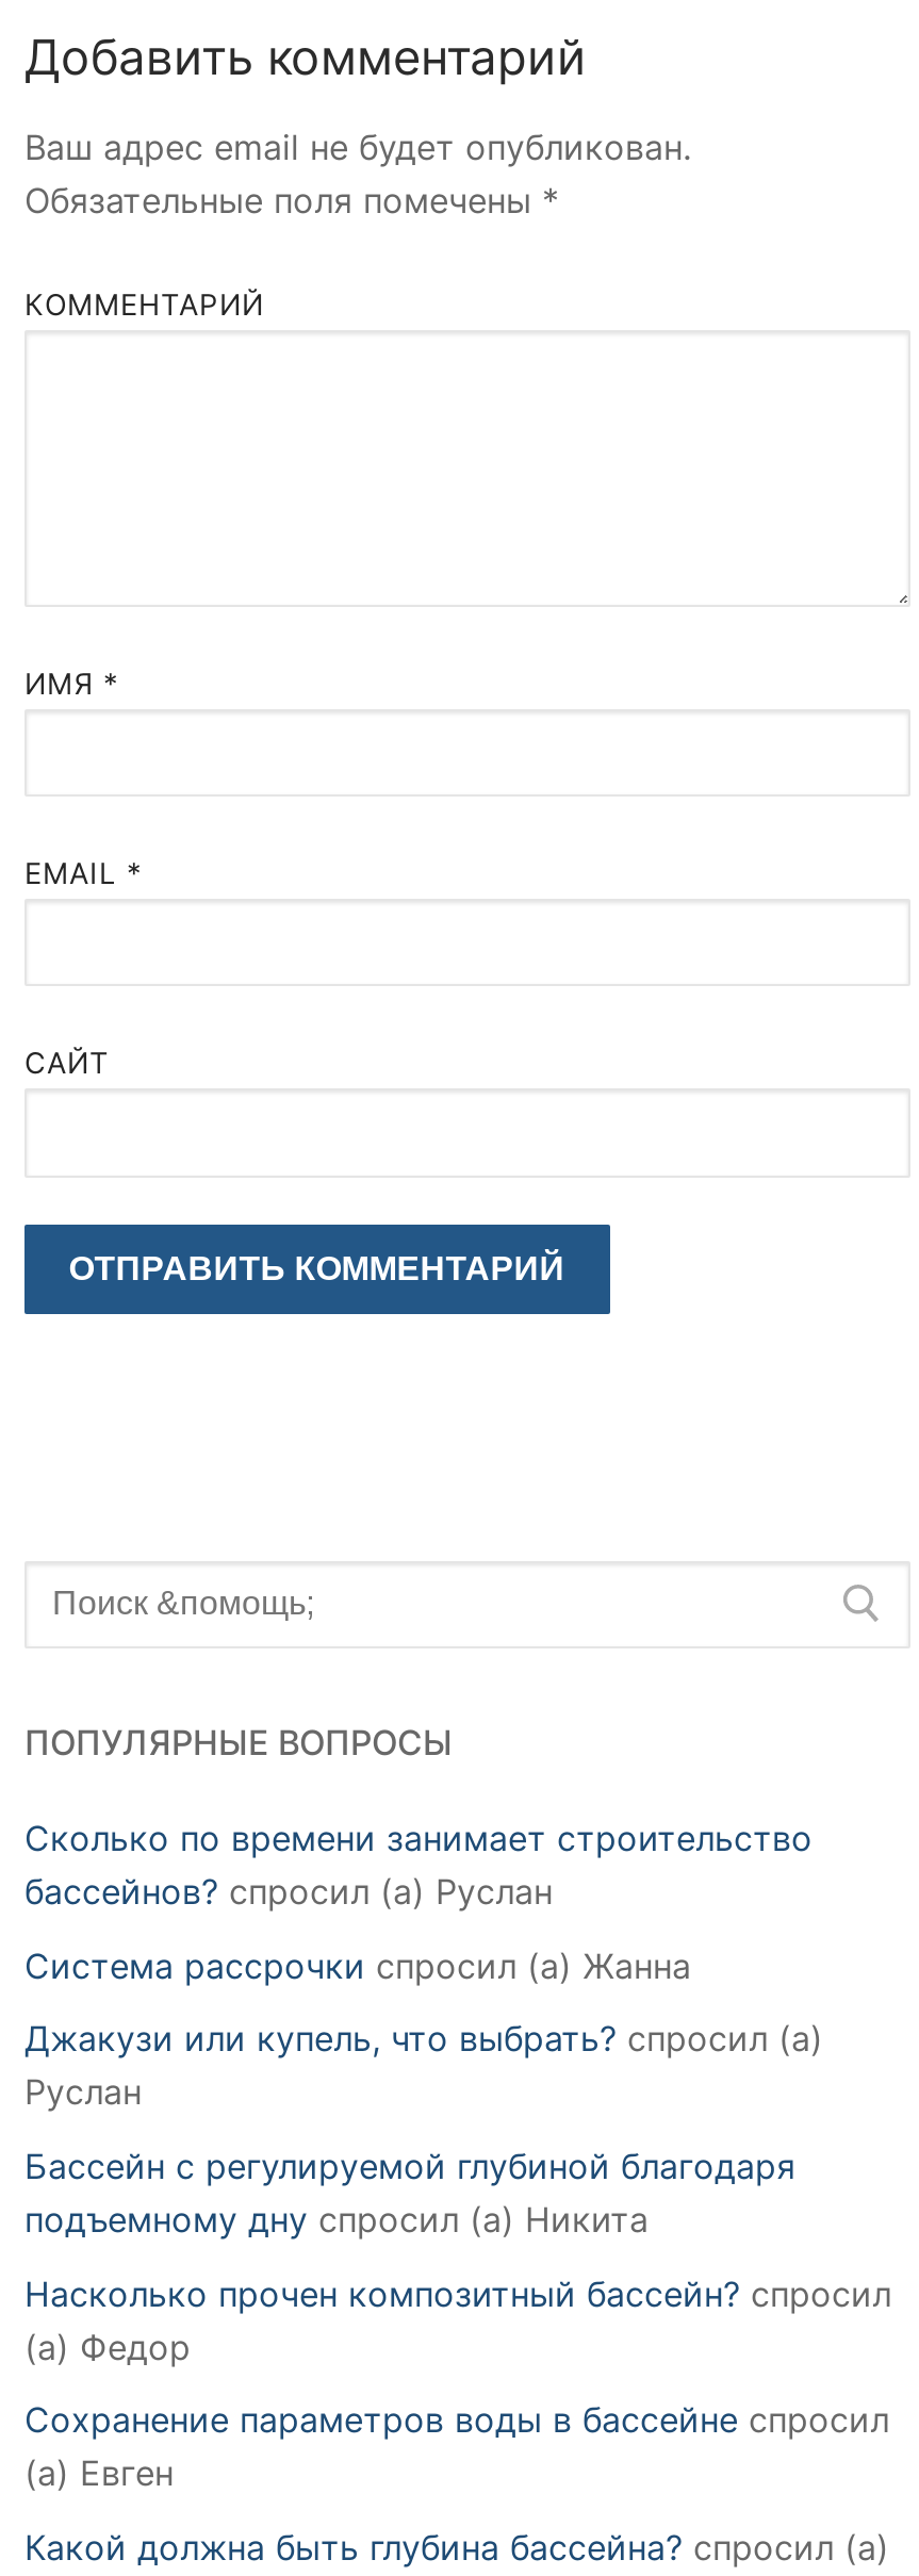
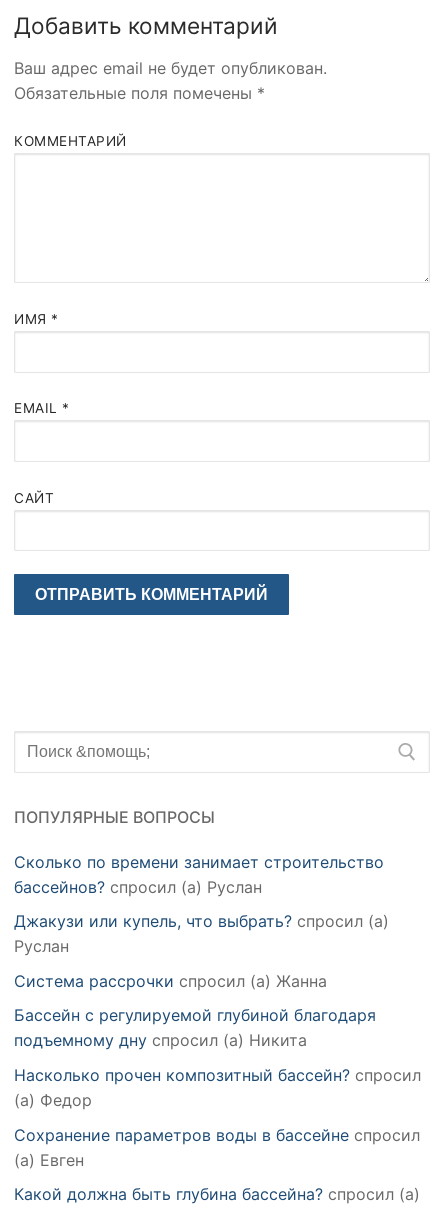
moved [24,1944,691,1987] -> [14,971,327,991]: Система рассрочки спросил (а) Жанна
moved [24,2018,823,2114] -> [14,911,389,956]: Джакузи или купель, что выбрать? спросил (а) | Руслан

